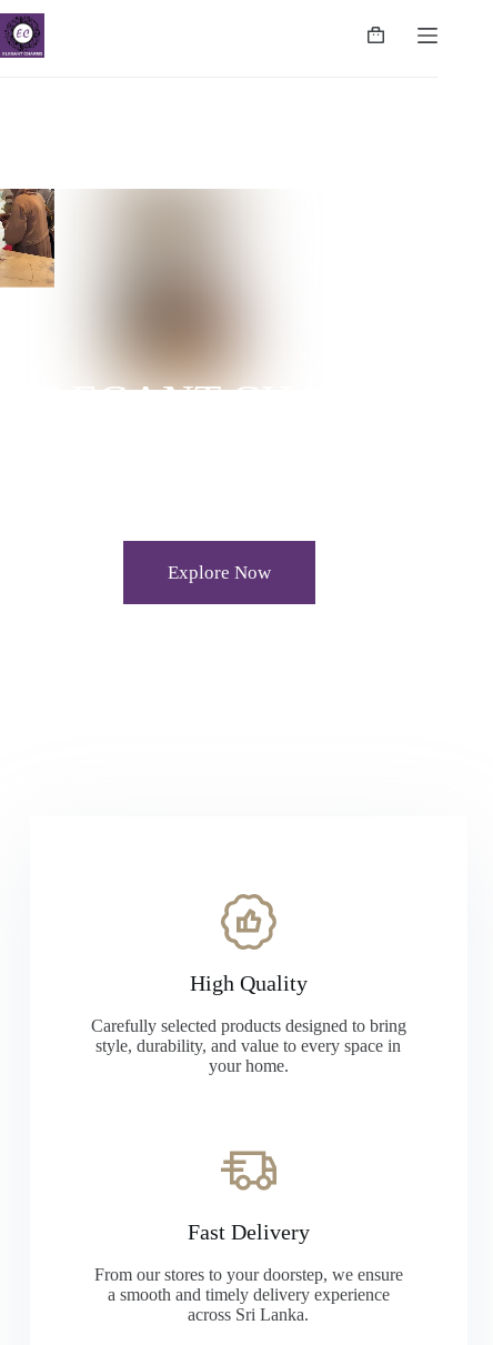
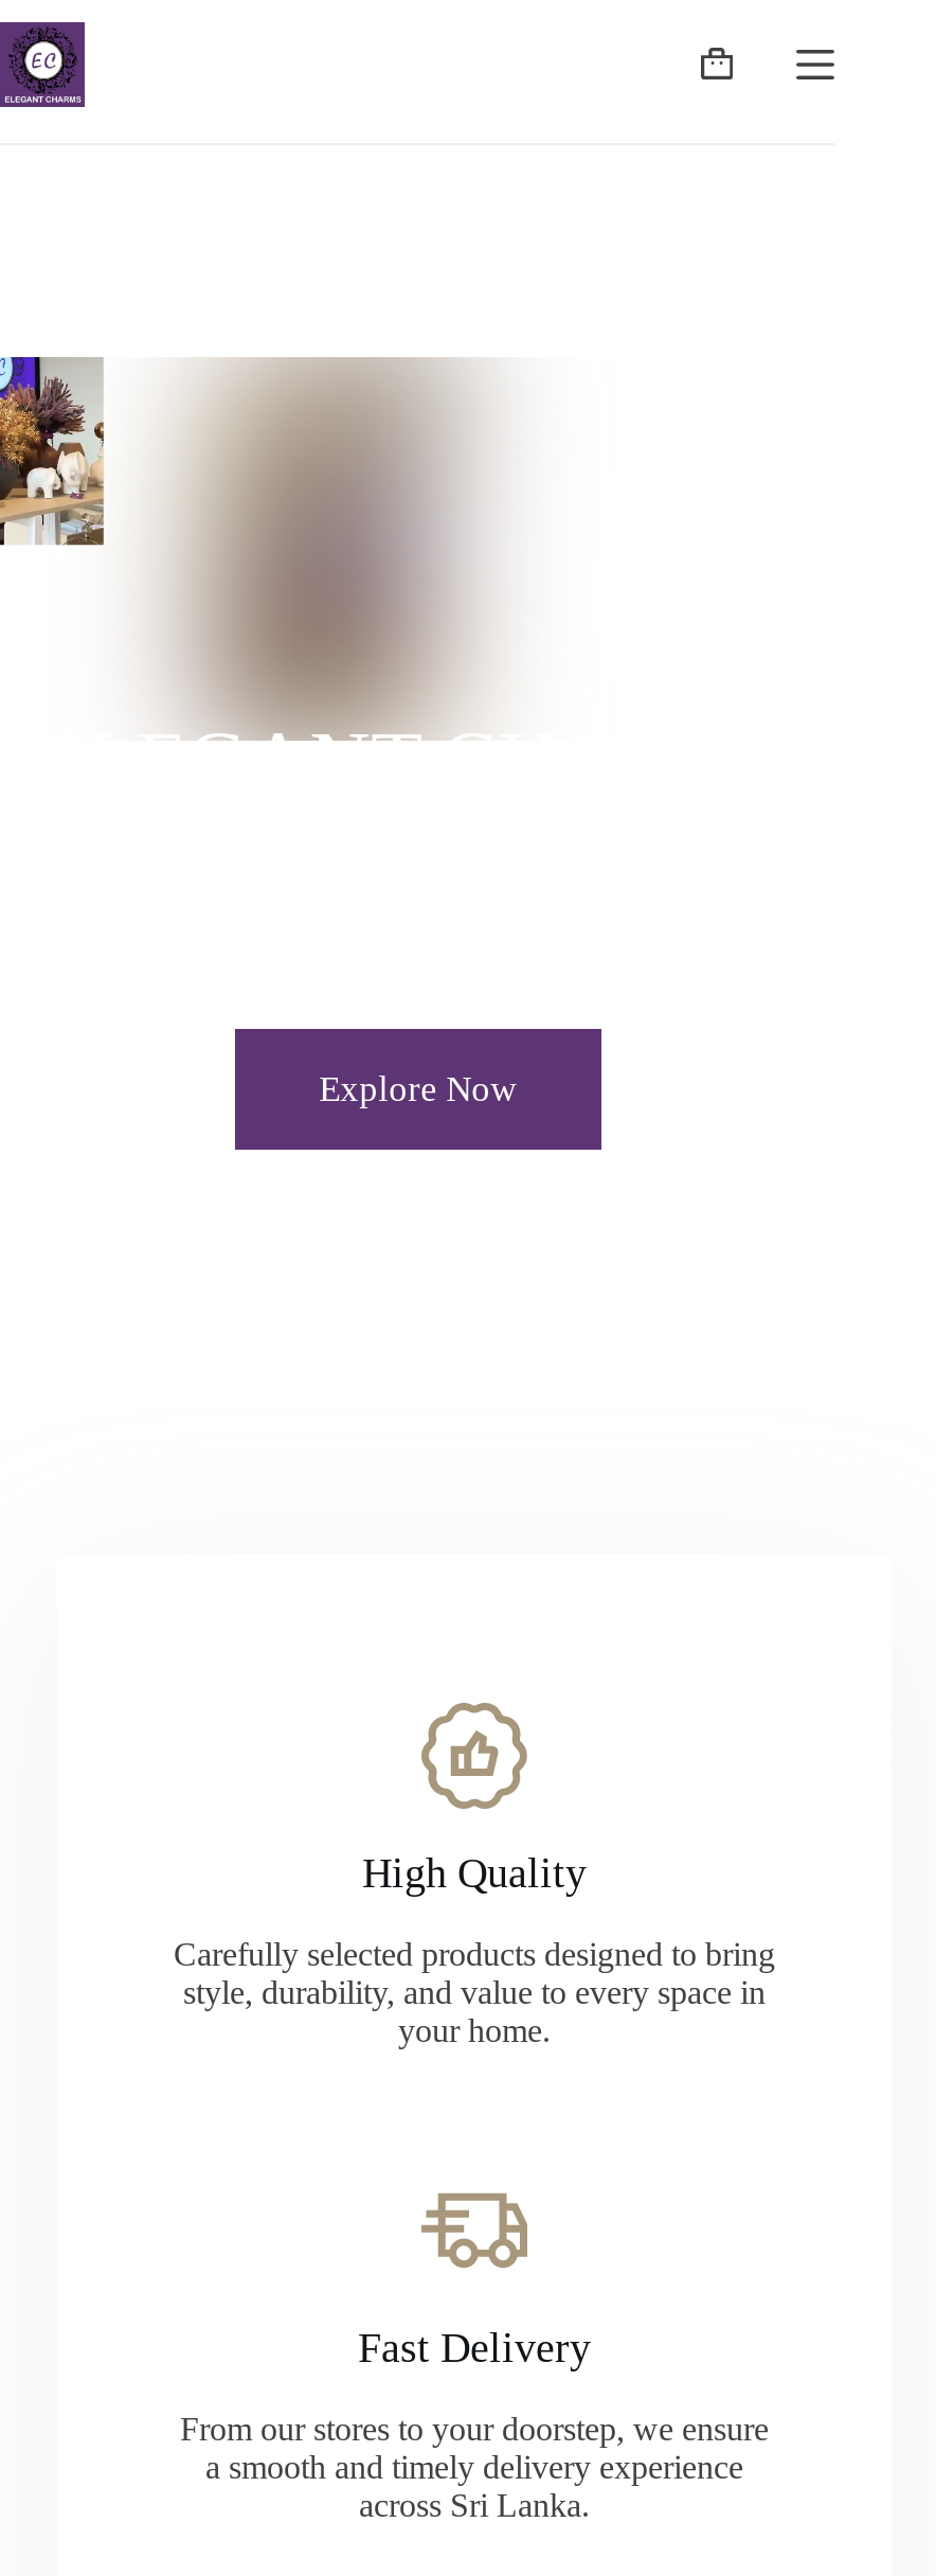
[3,188,56,288] [image] -> [6,355,106,548] [image]

